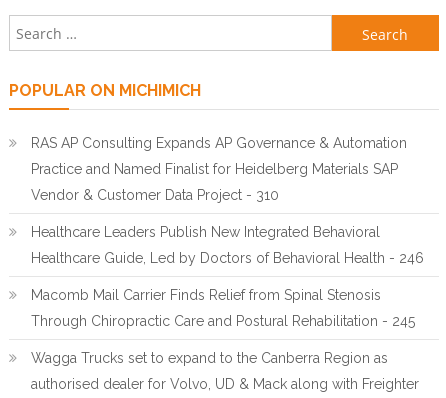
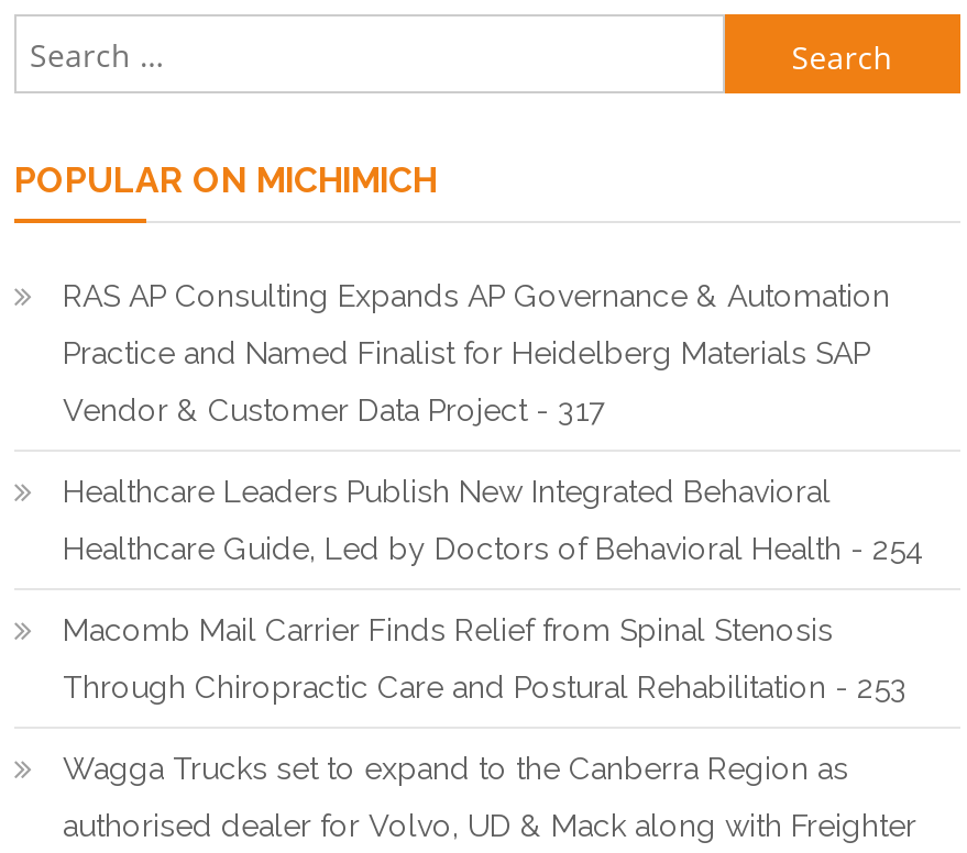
[31,187,279,203] Vendor & Customer Data Project - 310 -> [63,392,604,428] Vendor & Customer Data Project - 317
[31,250,424,266] Healthcare Guide, Led by Doctors of Behavioral Health - 246 -> [63,531,923,566] Healthcare Guide, Led by Doctors of Behavioral Health - 254
[31,313,415,329] Through Chiropractic Care and Postural Rehabilitation - 245 -> [63,669,908,705] Through Chiropractic Care and Postural Rehabilitation - 253

